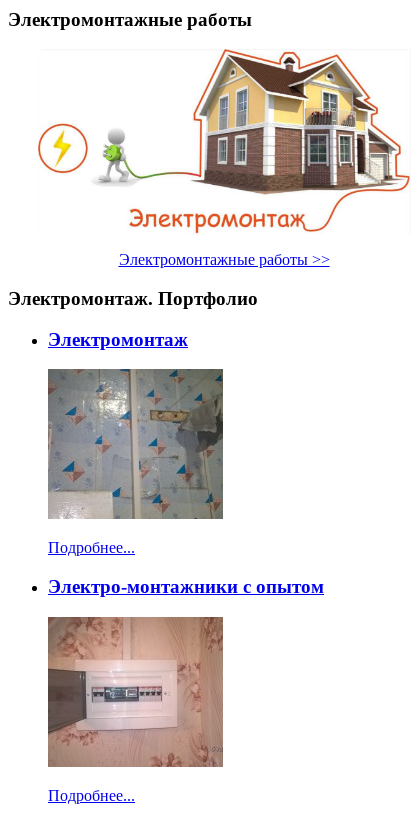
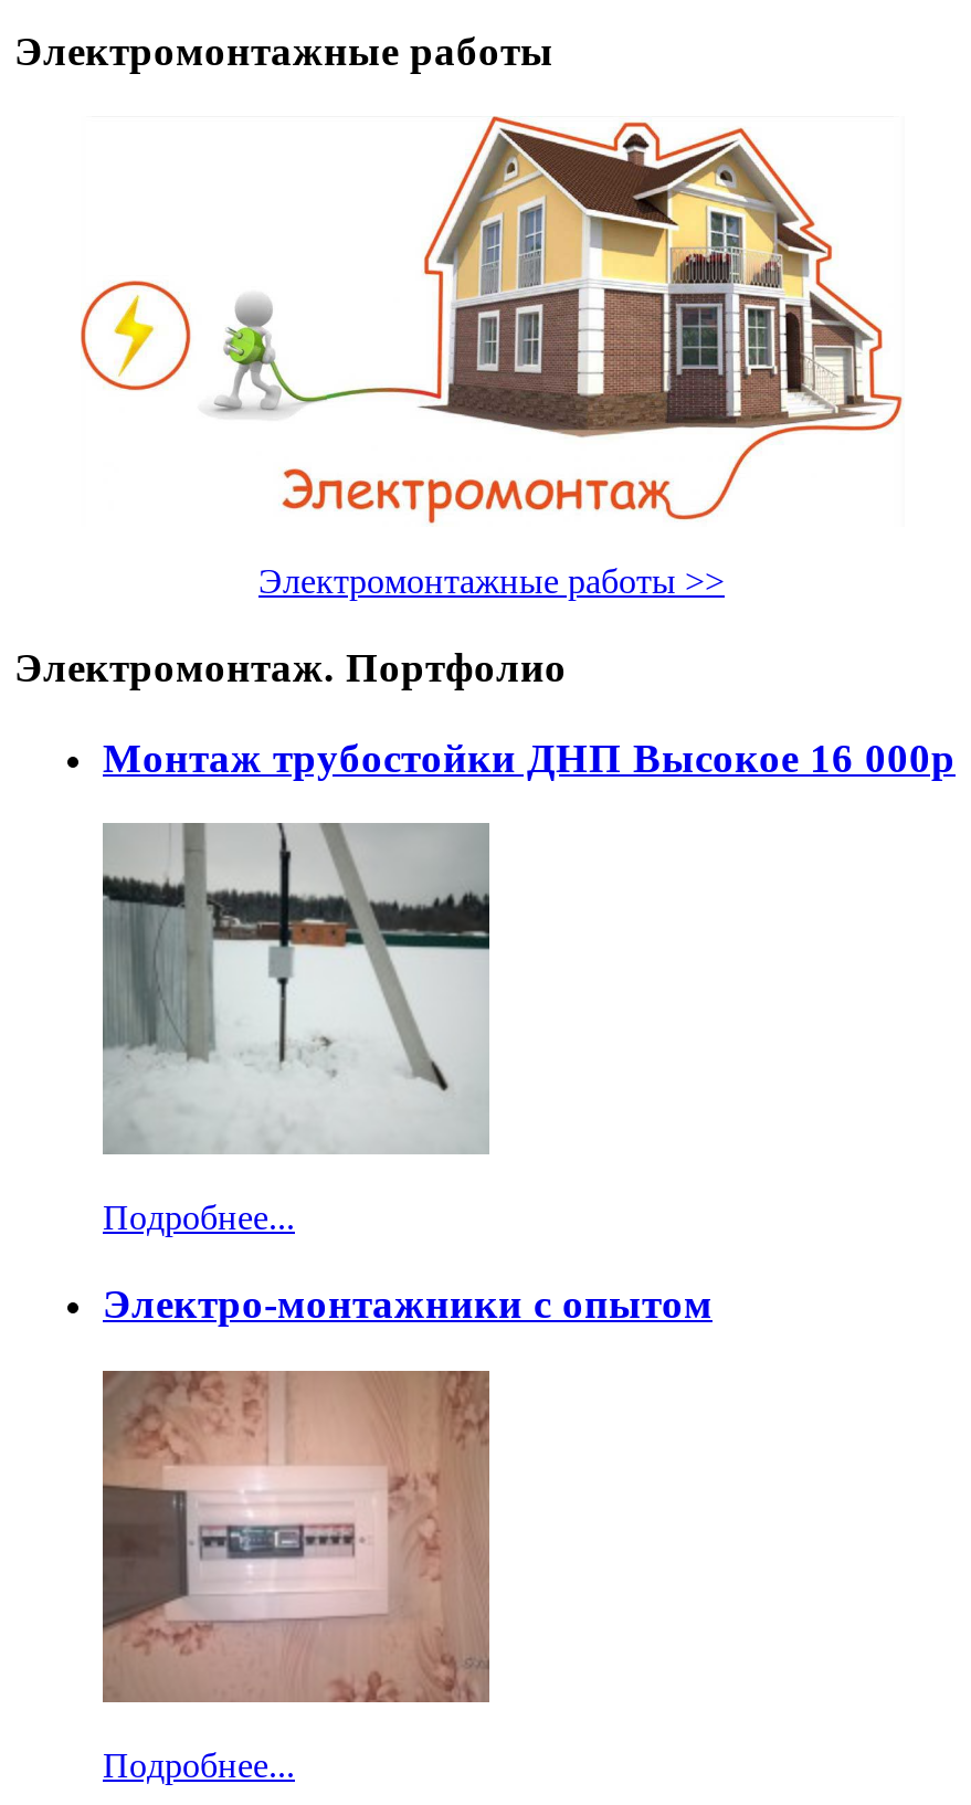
[48,329,188,350] Электромонтаж -> [103,734,956,781] Монтаж трубостойки ДНП Высокое 16 000р
[47,369,224,519] [image] -> [101,823,492,1154] [image]

